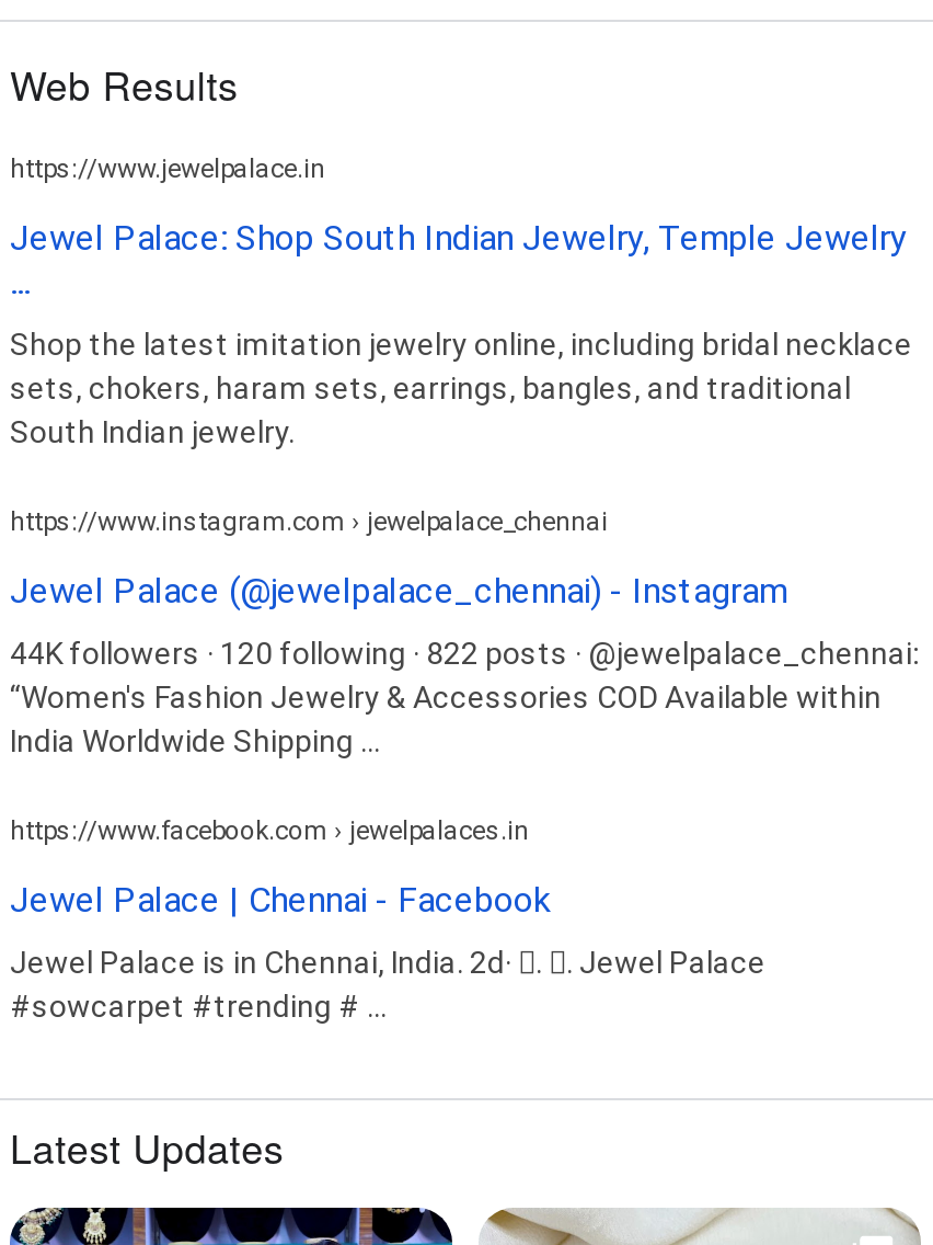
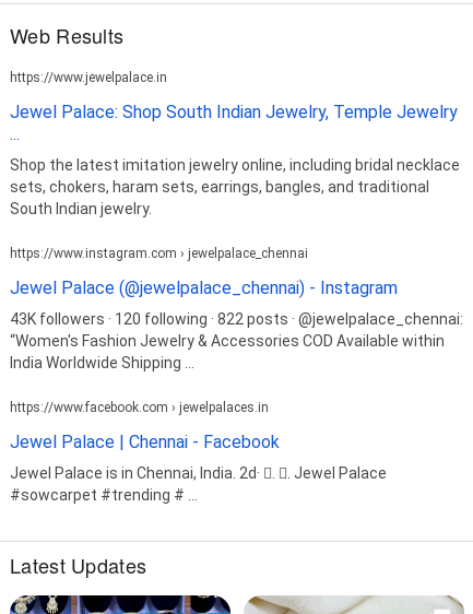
[10,635,919,670] 44K followers · 120 following · 822 posts · @jewelpalace_chennai: -> [10,310,463,327] 43K followers · 120 following · 822 posts · @jewelpalace_chennai:

